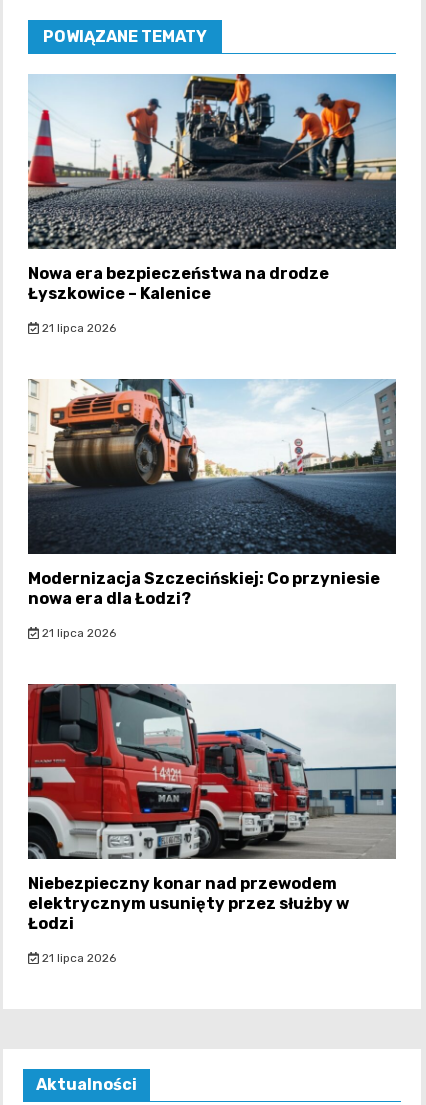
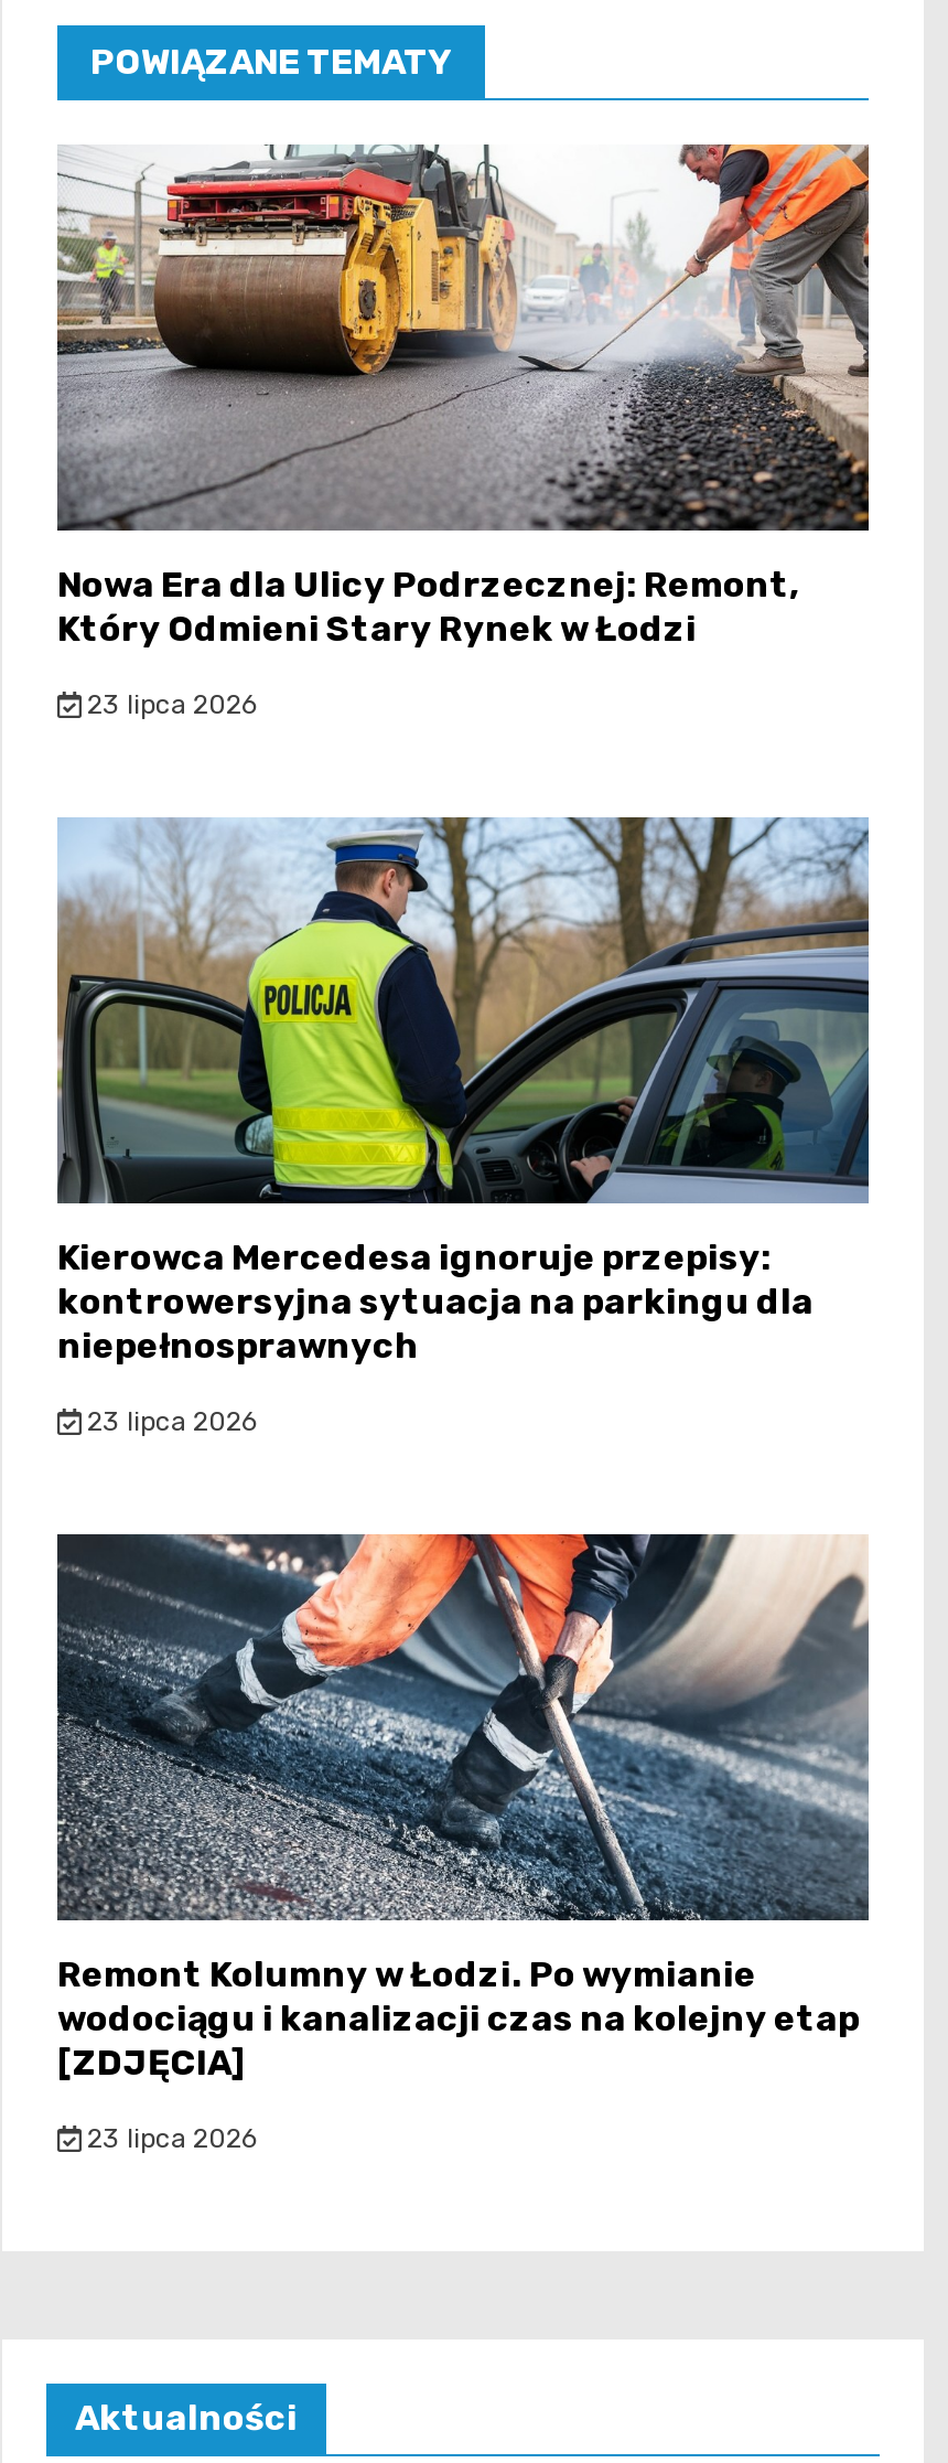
[28,73,397,303] [image] | Nowa era bezpieczeństwa na drodze | Łyszkowice – Kalenice -> [55,142,871,650] [image] | Nowa Era dla Ulicy Podrzecznej: Remont, | Który Odmieni Stary Rynek w Łodzi
[38,321,115,335] 21 lipca 2026 -> [80,690,257,721] 23 lipca 2026
[28,378,396,608] [image] | Modernizacja Szczecińskiej: Co przyniesie | nowa era dla Łodzi? -> [57,815,869,1367] [image] | Kierowca Mercedesa ignoruje przepisy: | kontrowersyjna sytuacja na parkingu dla | niepełnosprawnych
[38,626,115,640] 21 lipca 2026 -> [80,1407,257,1438] 23 lipca 2026
[27,683,396,933] [image] | Niebezpieczny konar nad przewodem | elektrycznym usunięty przez służby w | Łodzi -> [55,1532,869,2084] [image] | Remont Kolumny w Łodzi. Po wymianie | wodociągu i kanalizacji czas na kolejny etap | [ZDJĘCIA]
[38,951,115,965] 21 lipca 2026 -> [80,2124,257,2155] 23 lipca 2026

